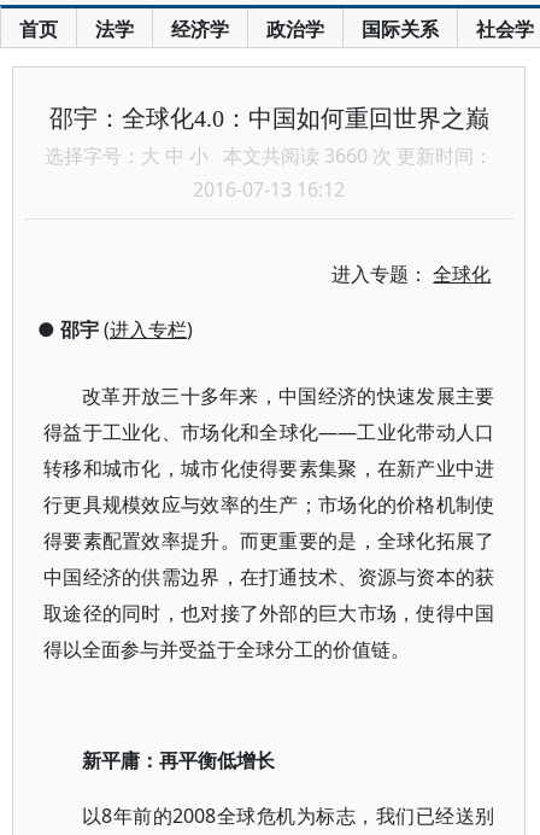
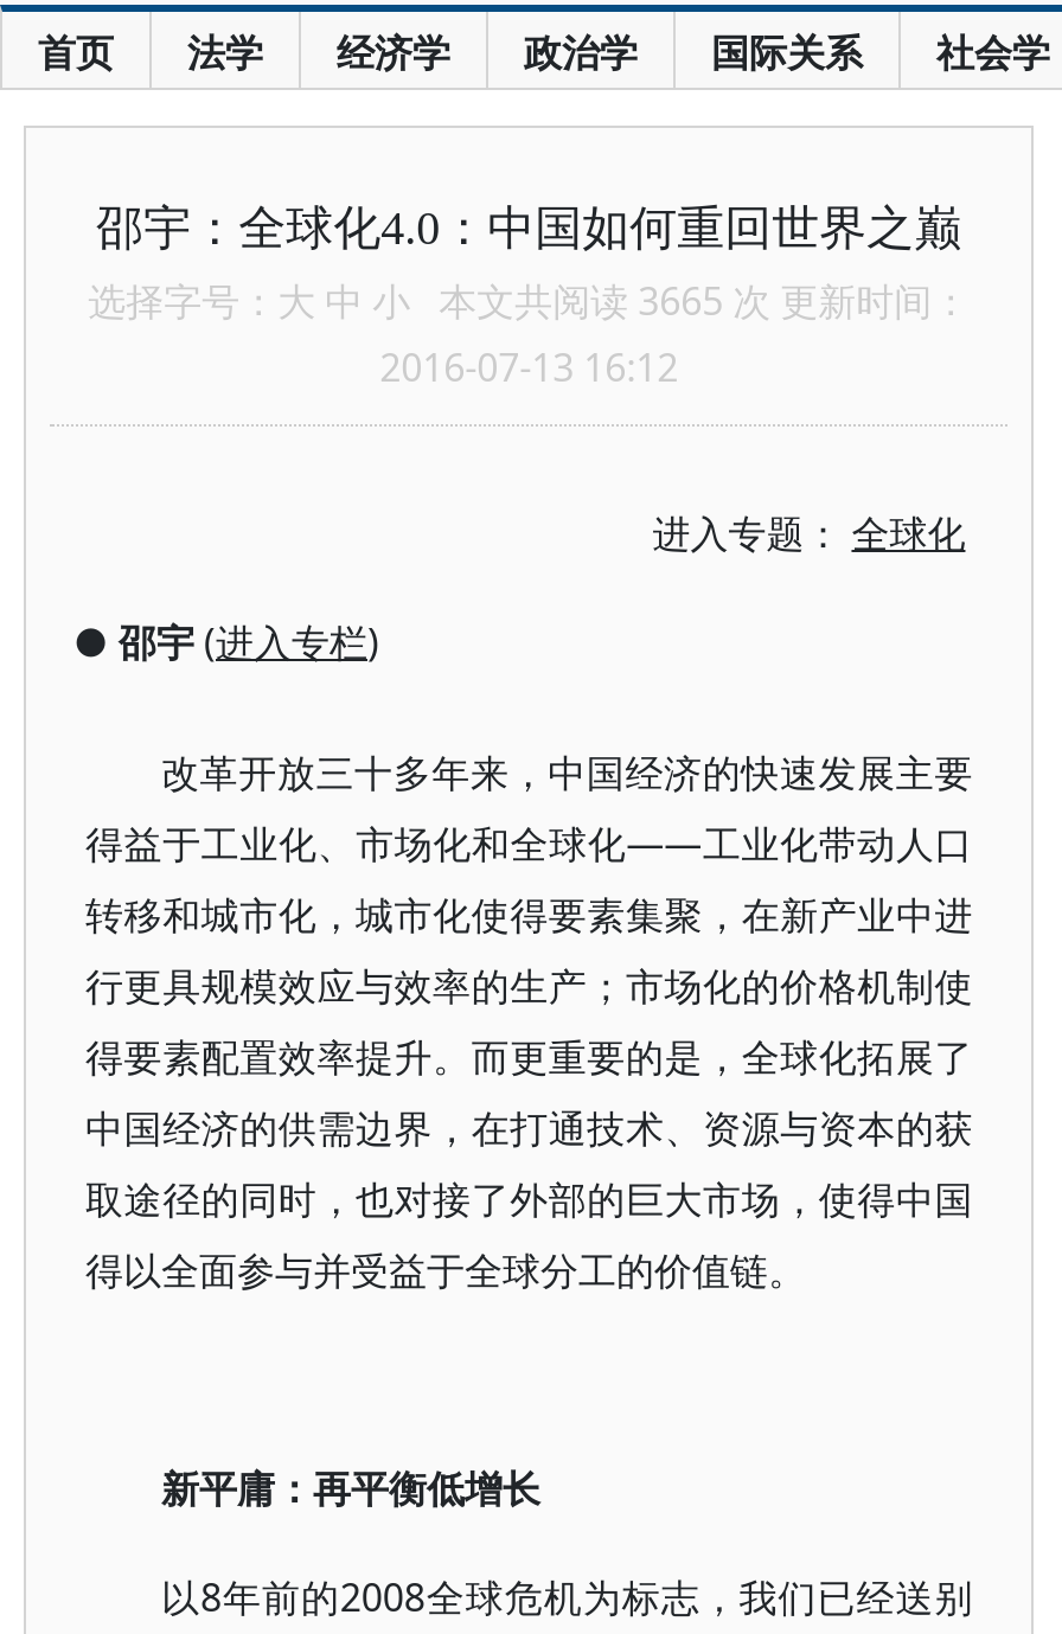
[45,142,493,169] 选择字号：大 中 小本文共阅读 3660 次 更新时间： -> [88,275,970,327] 选择字号：大 中 小本文共阅读 3665 次 更新时间：

